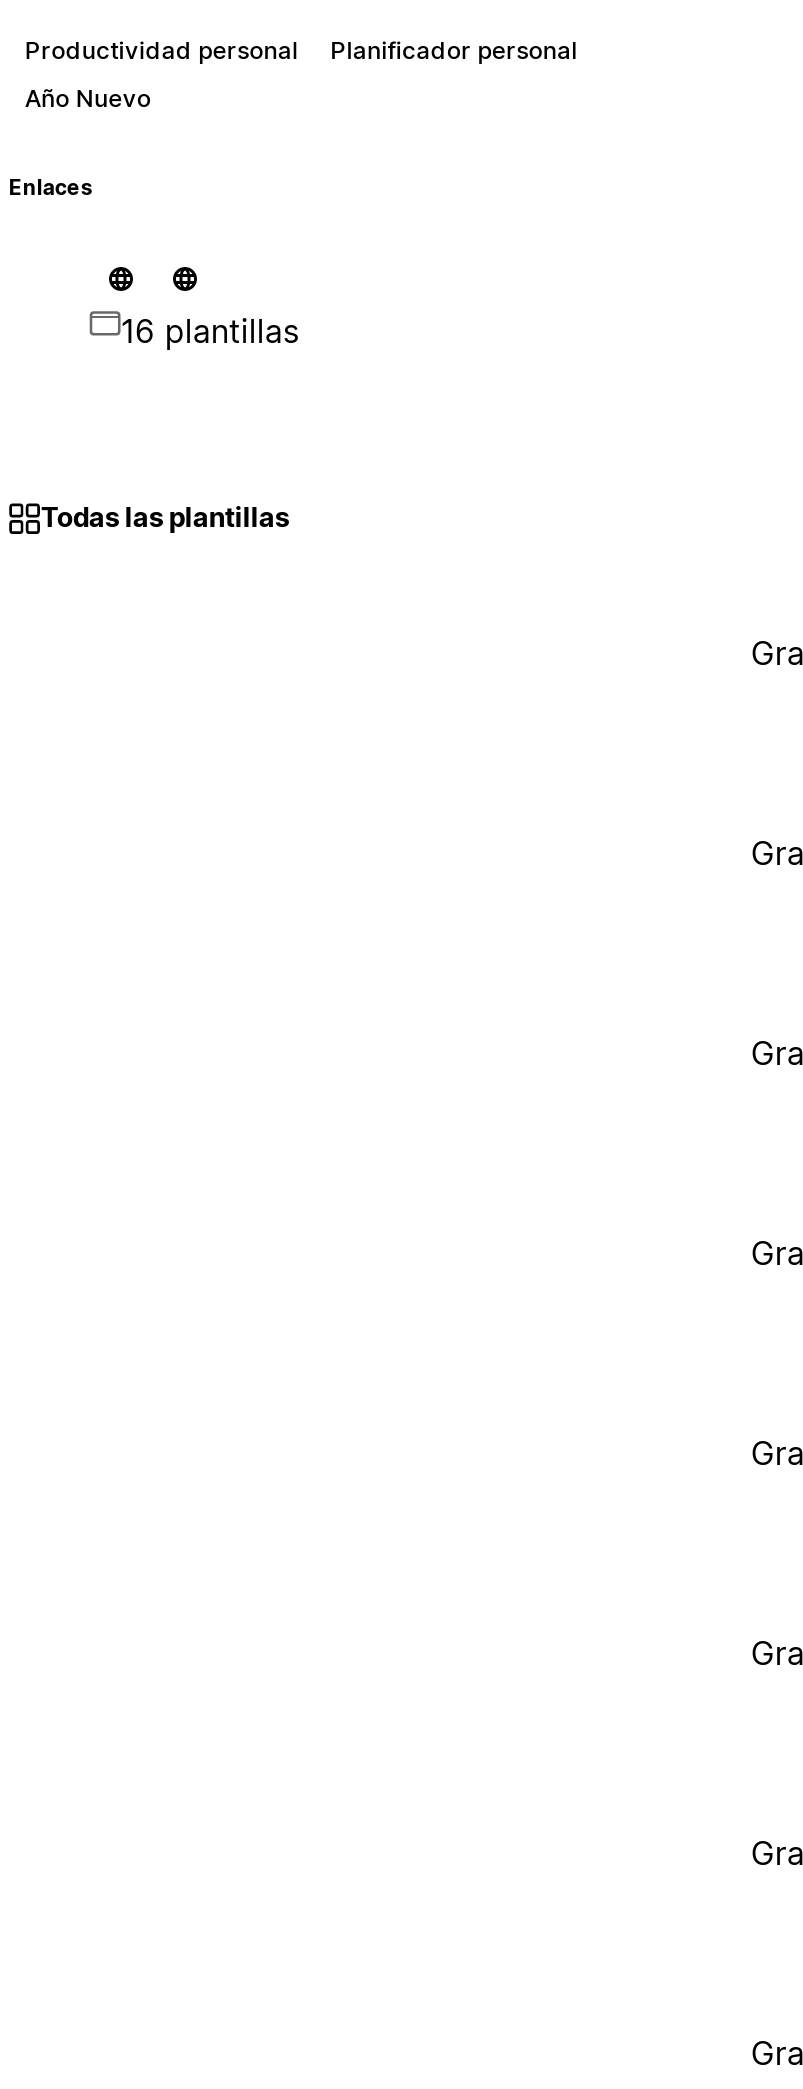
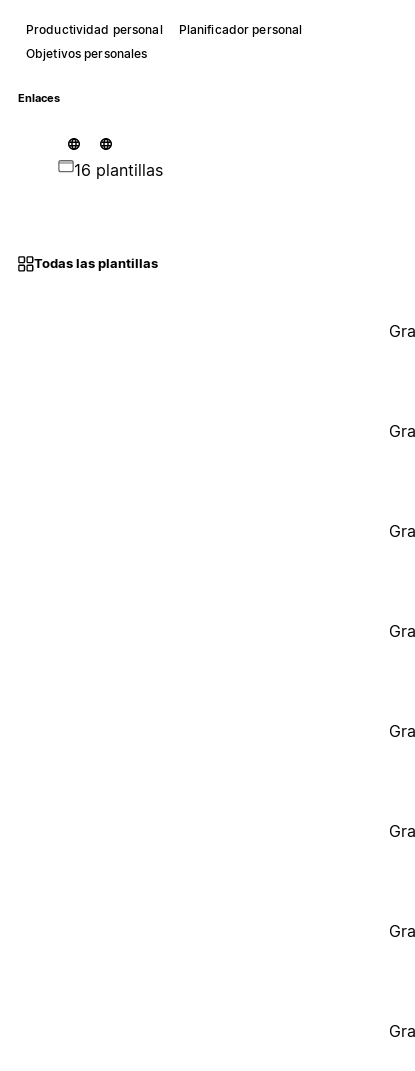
[25,83,151,113] Año Nuevo -> [26,46,147,61] Objetivos personales

